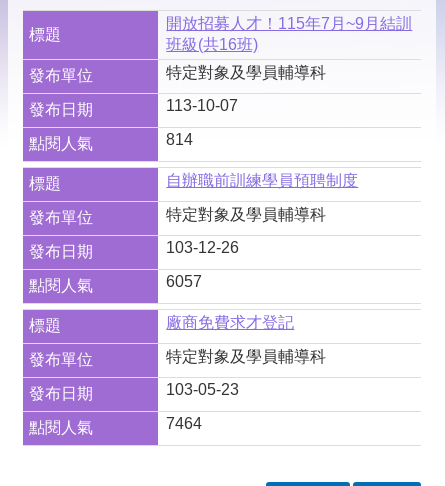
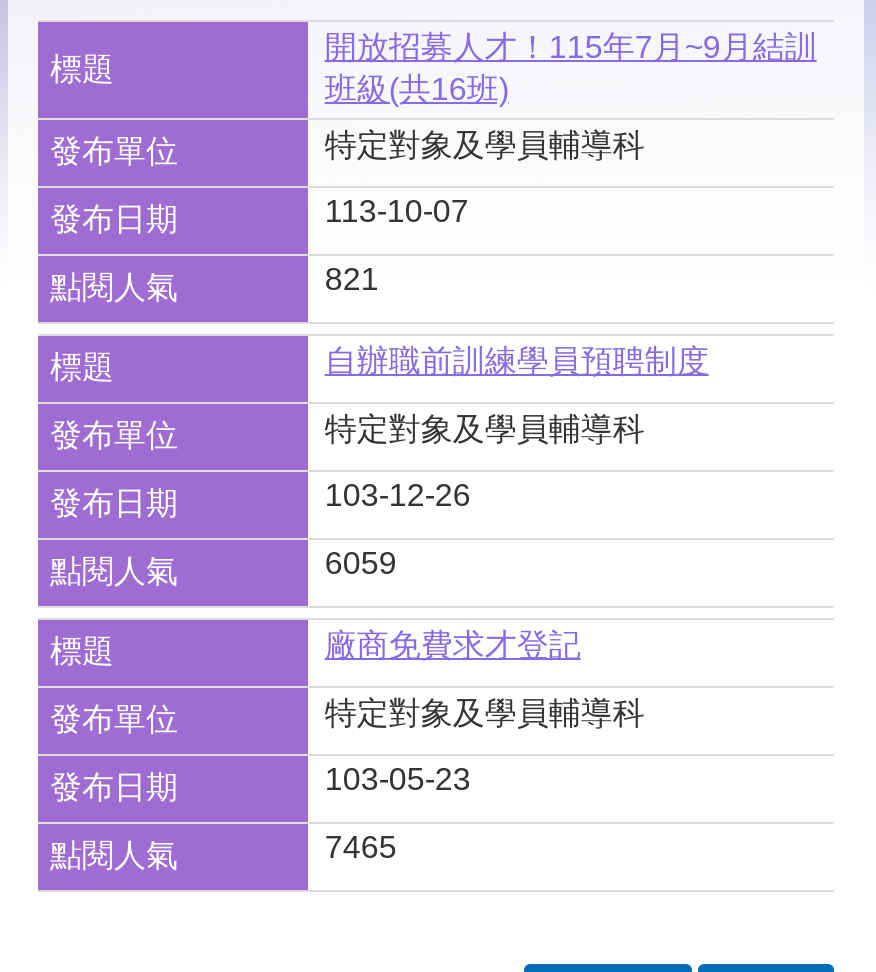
[166,131,193,148] 814 -> [325,262,379,296] 821
[166,273,202,290] 6057 -> [325,546,397,580] 6059
[166,415,202,432] 7464 -> [325,830,397,864] 7465

